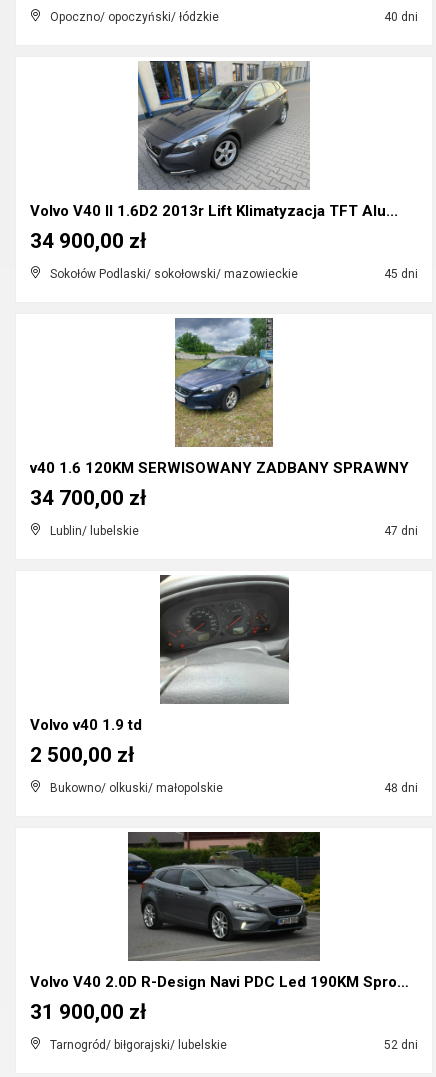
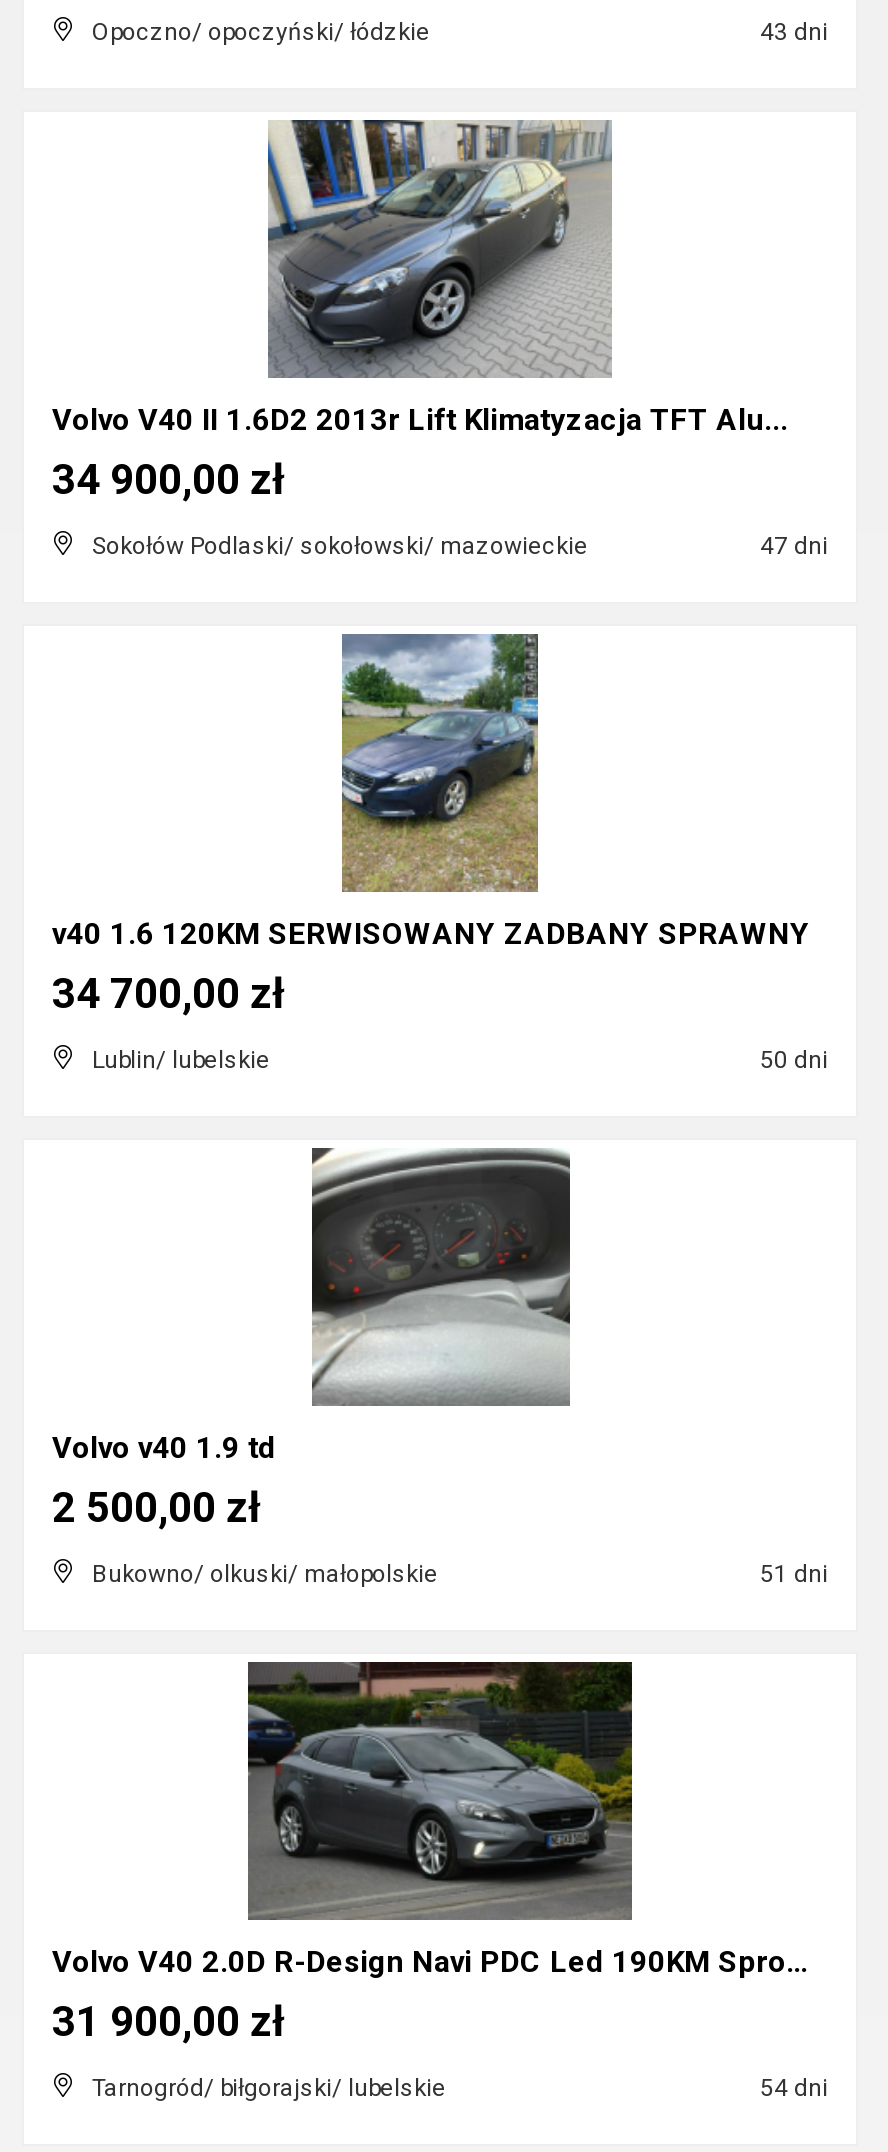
[381,10,418,24] 40 dni -> [754,18,828,46] 43 dni
[381,267,418,281] 45 dni -> [754,532,828,560] 47 dni
[381,524,418,538] 47 dni -> [754,1046,828,1074] 50 dni
[381,781,418,795] 48 dni -> [754,1560,828,1588] 51 dni
[381,1038,418,1052] 52 dni -> [754,2074,828,2102] 54 dni

